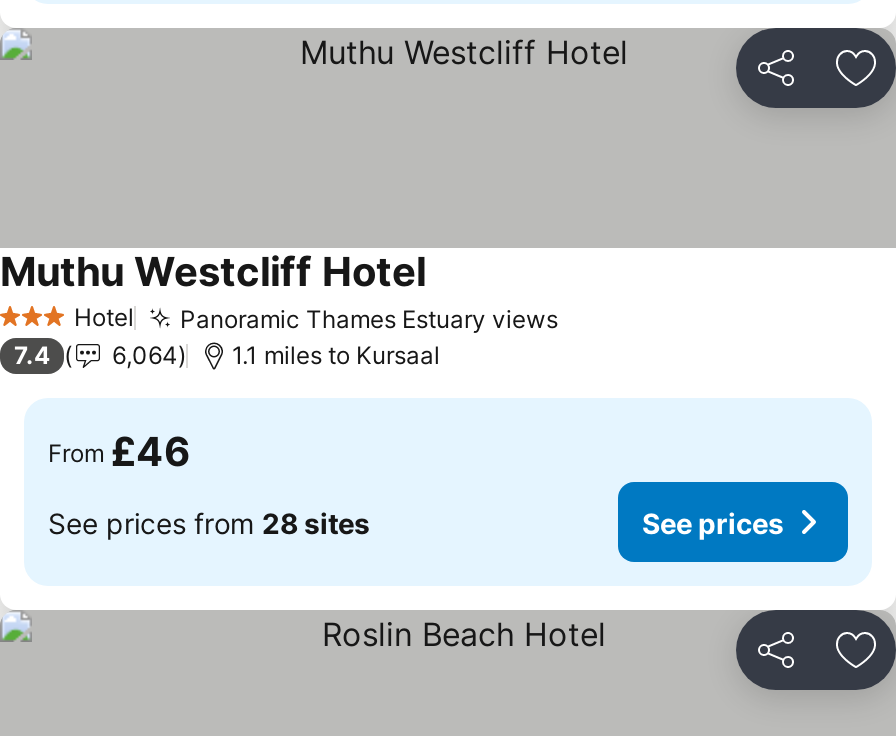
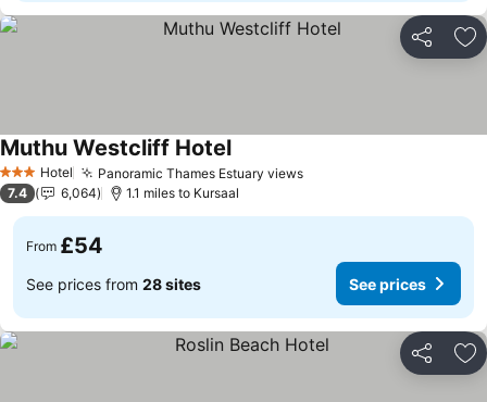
[48,428,190,476] From £46 -> [26,233,103,259] From £54

